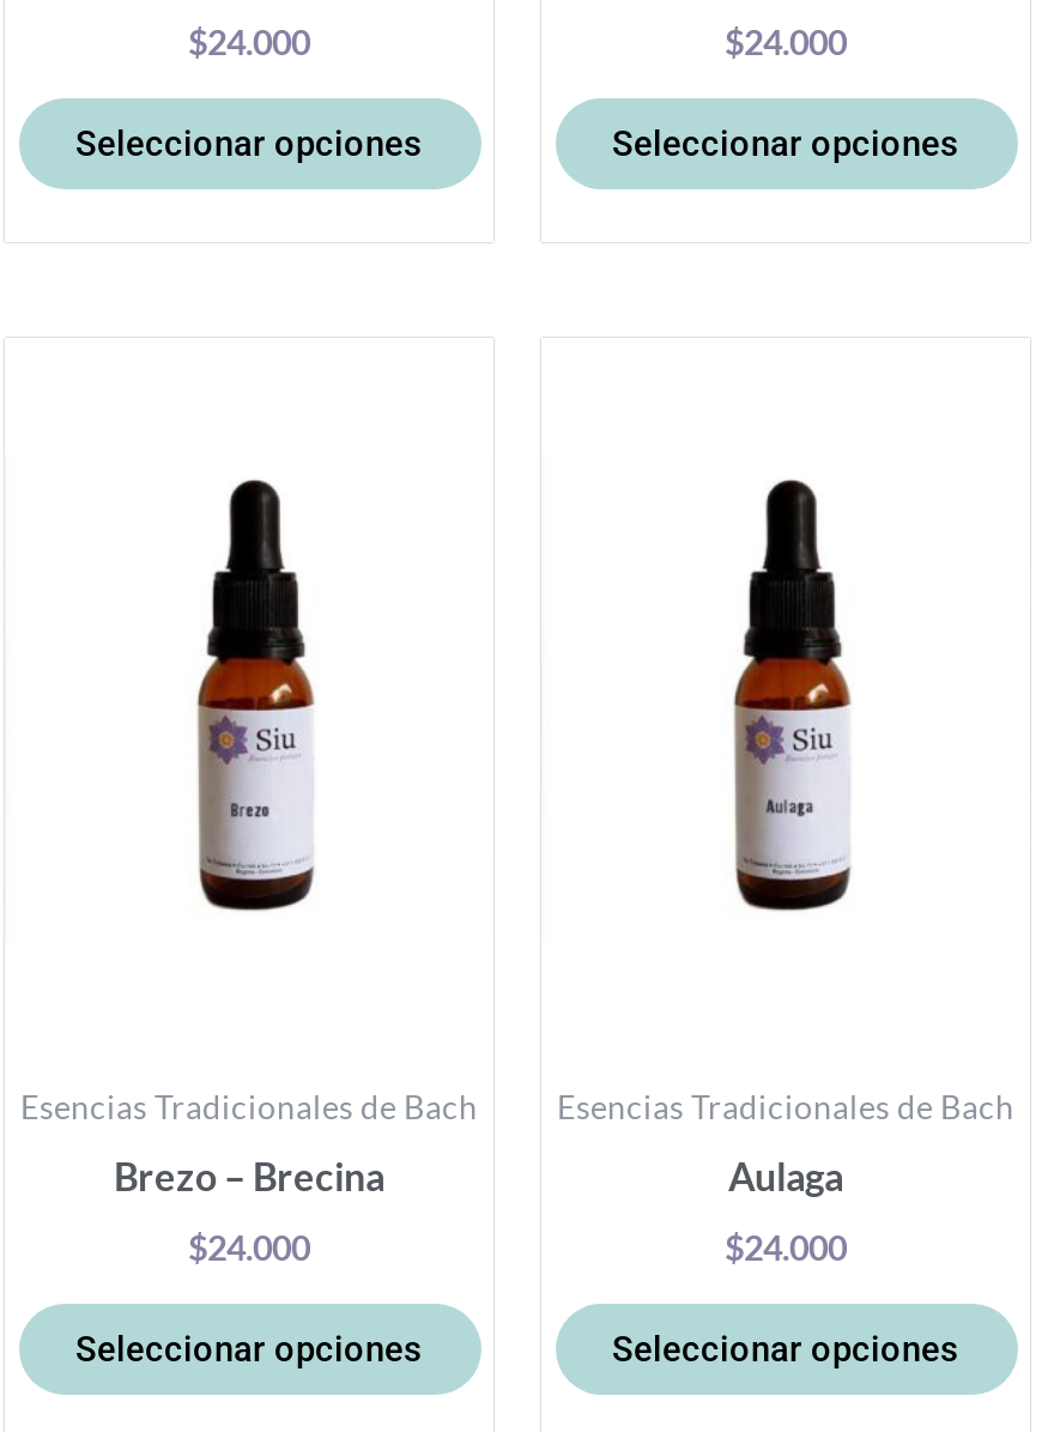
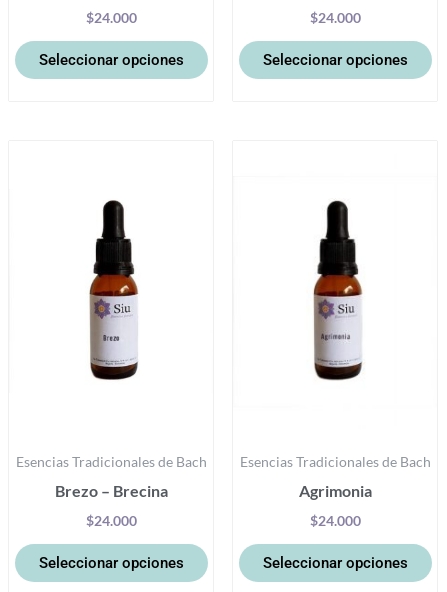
[728,1153,843,1198] Aulaga -> [298,481,371,500] Agrimonia

